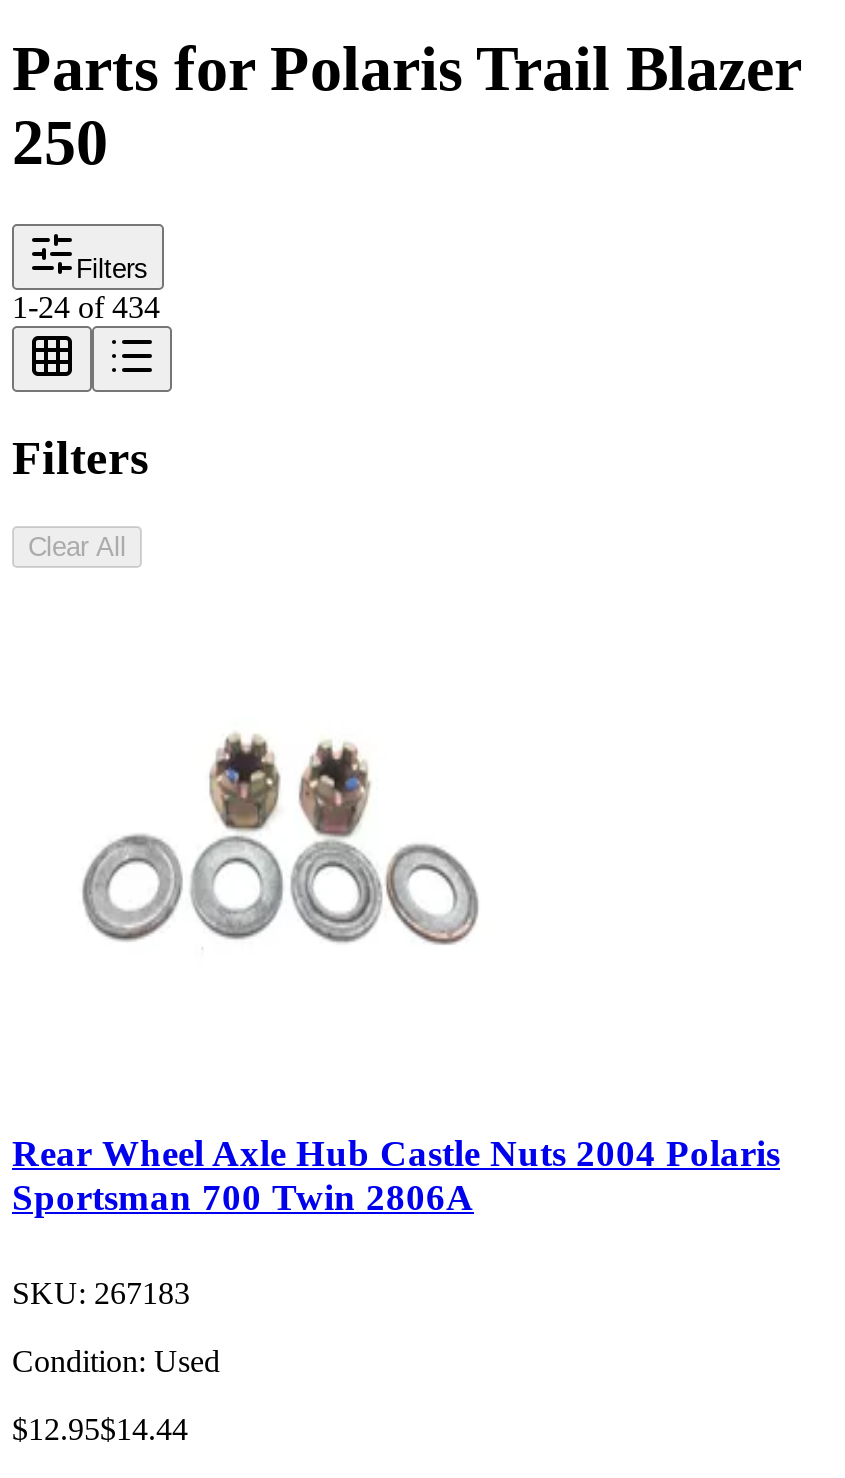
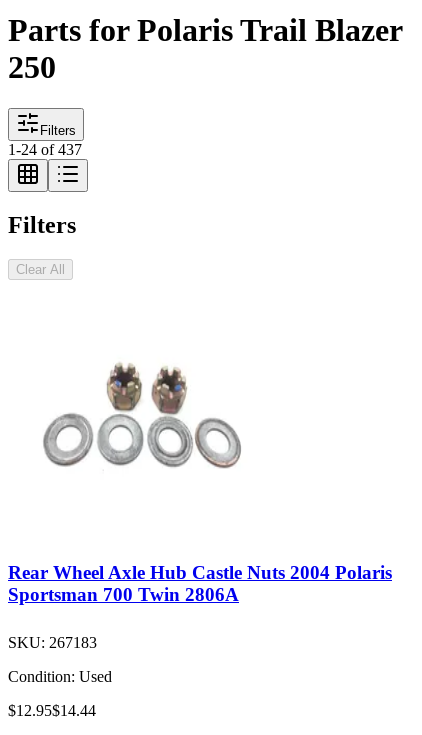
[12,290,160,324] 1-24 of434 -> [8,141,82,158] 1-24 of437

